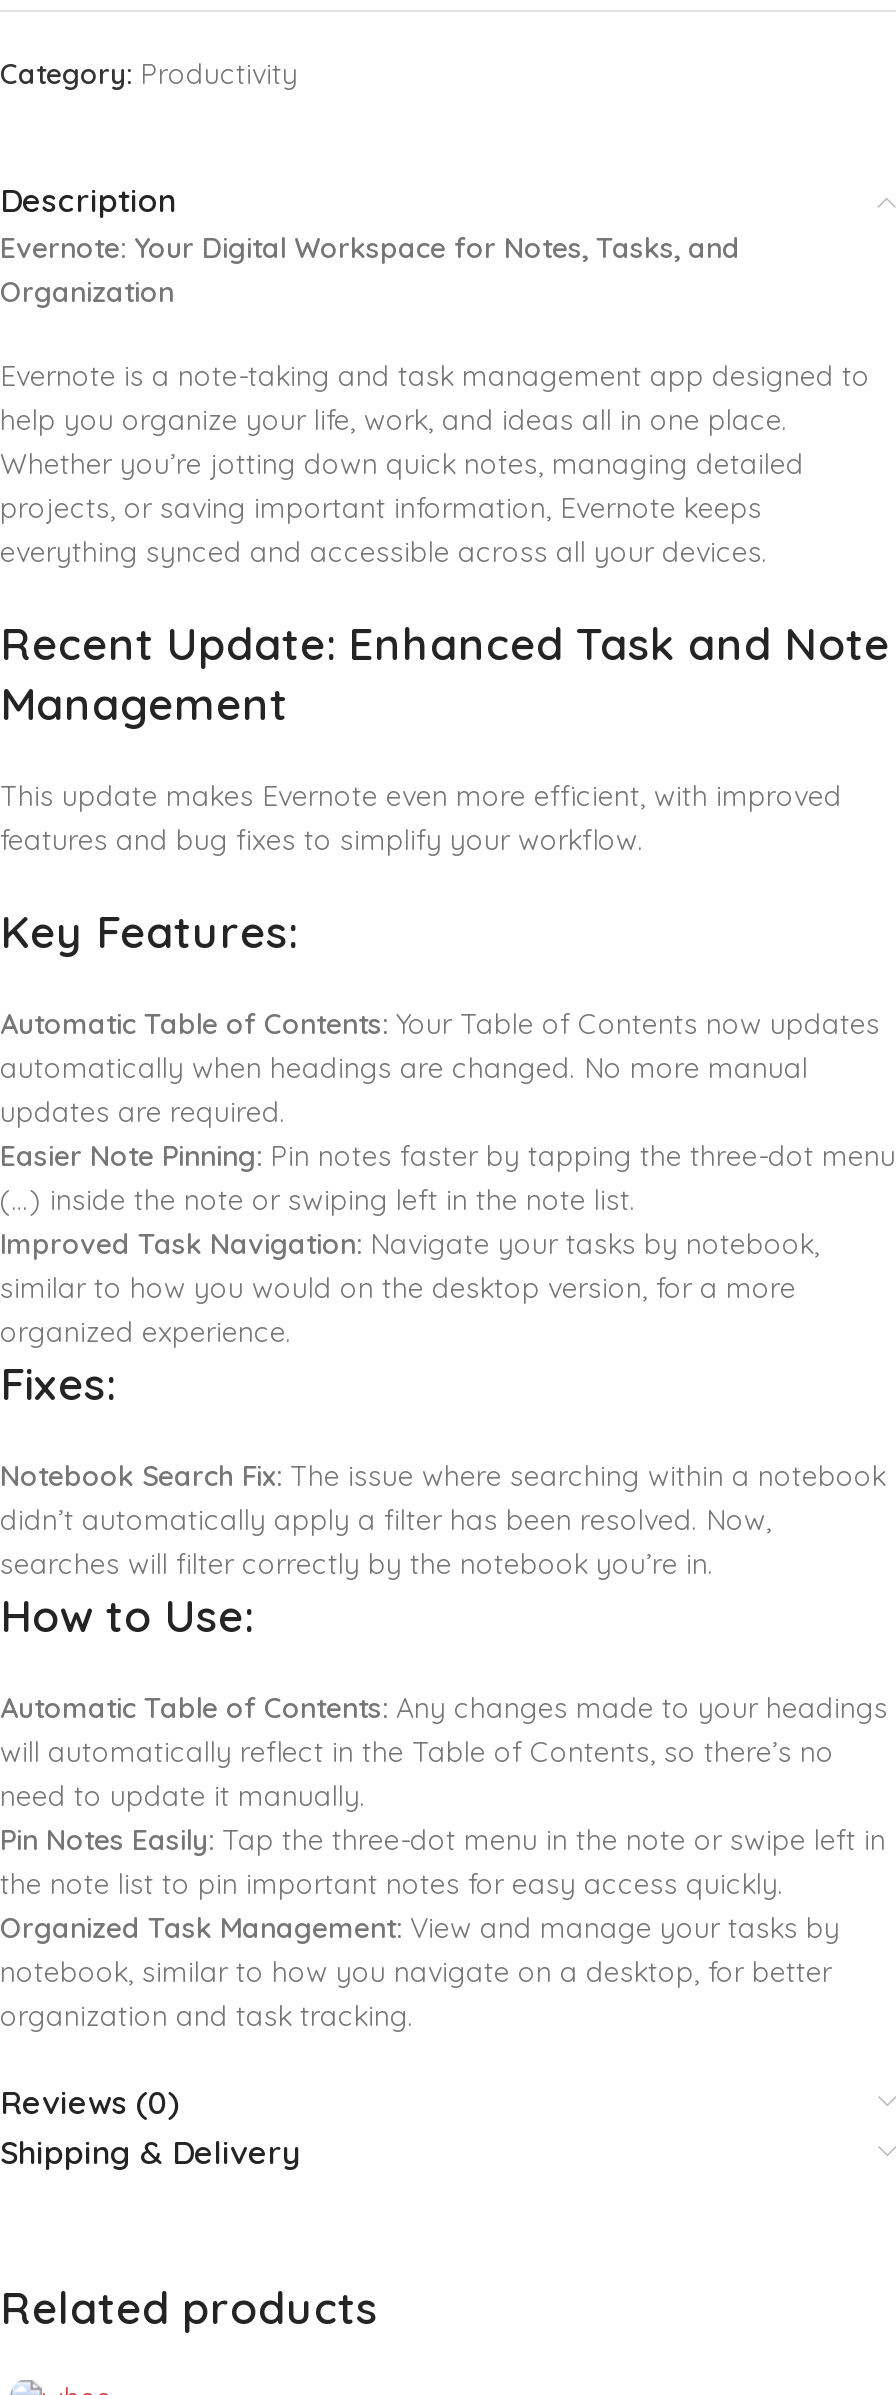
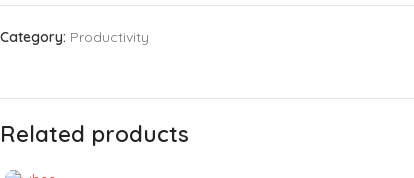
[0,180,896,2172] Description | Evernote: Your Digital Workspace for Notes, Tasks, and | Organization | Evernote is a note-taking and task management app designed to | help you organize your life, work, and ideas all in one place. | Whether you’re jotting down quick notes, managing detailed | projects, or saving important information, Evernote keeps | everything synced and accessible across all your devices. | Recent Update: Enhanced Task and Note | Management | This update makes Evernote even more efficient, with improved | features and bug fixes to simplify your workflow. | Key Features: | Automatic Table of Contents: Your Table of Contents now updates | automatically when headings are changed. No more manual | updates are required. | Easier Note Pinning: Pin notes faster by tapping the three-dot menu | (…) inside the note or swiping left in the note list. | Improved Task Navigation: Navigate your tasks by notebook, | similar to how you would on the desktop version, for a more | organized experience. | Fixes: | Notebook Search Fix: The issue where searching within a notebook | didn’t automatically apply a filter has been resolved. Now, | searches will filter correctly by the notebook you’re in. | How to Use: | Automatic Table of Contents: Any changes made to your headings | will automatically reflect in the Table of Contents, so there’s no | need to update it manually. | Pin Notes Easily: Tap the three-dot menu in the note or swipe left in | the note list to pin important notes for easy access quickly. | Organized Task Management: View and manage your tasks by | notebook, similar to how you navigate on a desktop, for better | organization and task tracking. | Reviews (0) | Shipping & Delivery -> none

